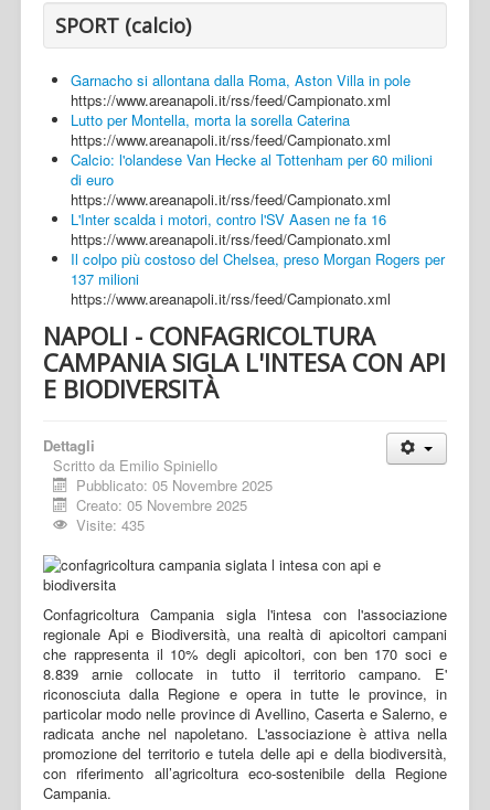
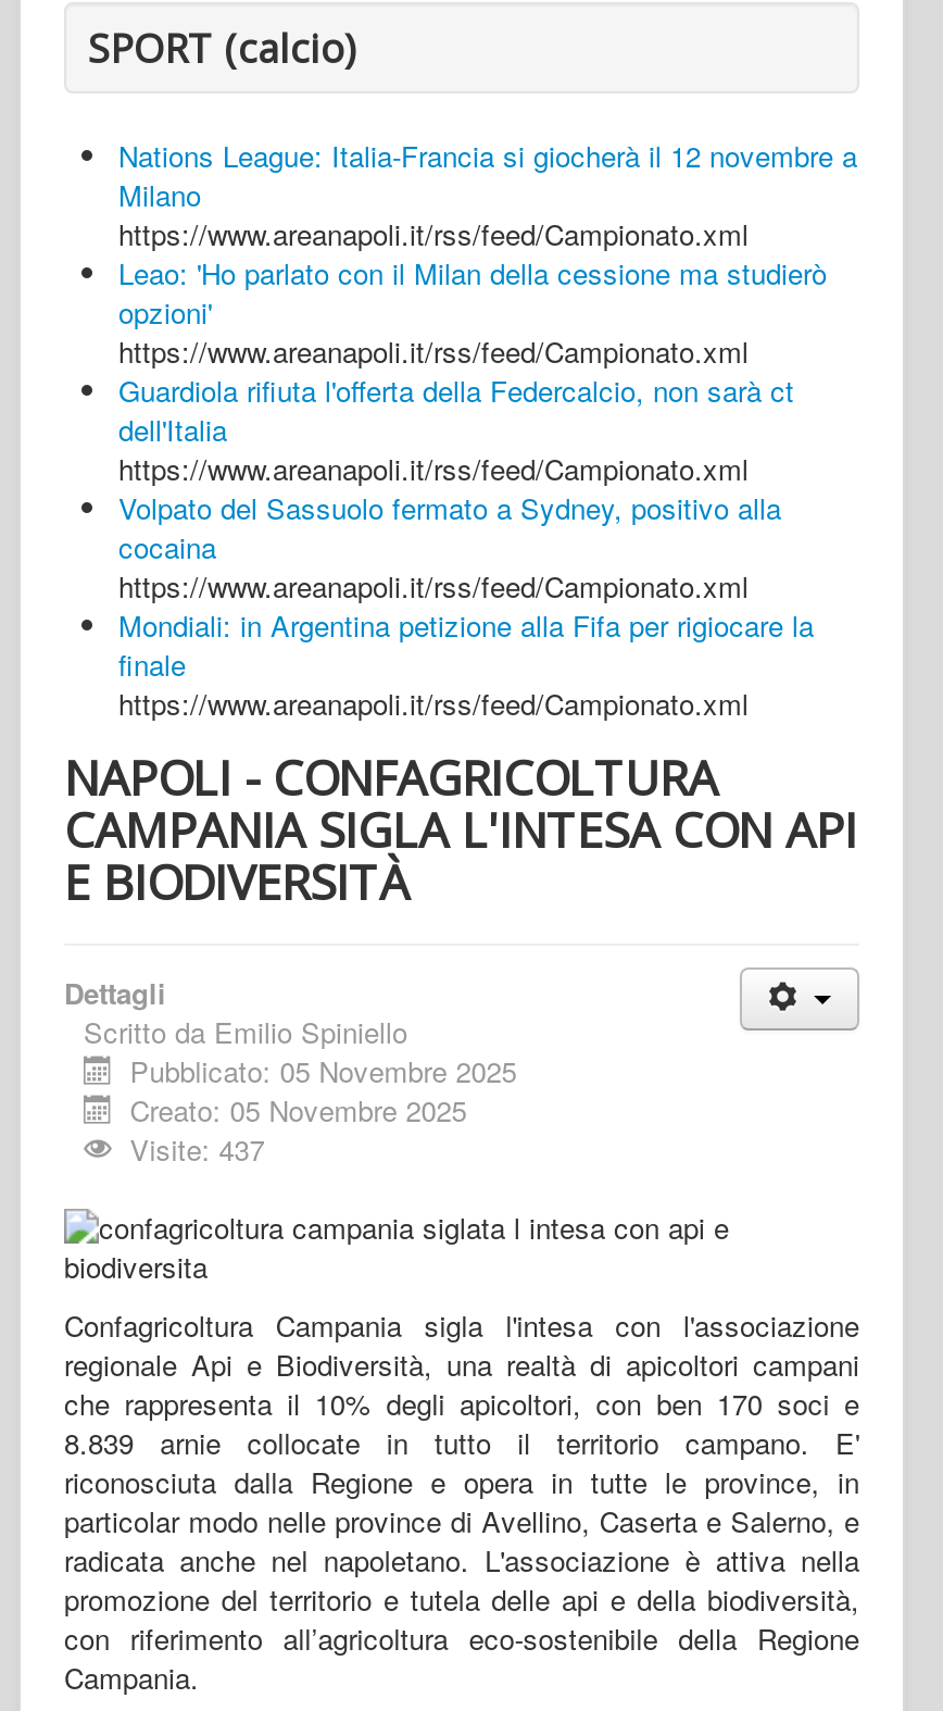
[71,69,411,90] Garnacho si allontana dalla Roma, Aston Villa in pole -> [118,135,857,215] Nations League: Italia-Francia si giocherà il 12 novembre a | Milano
[71,109,350,130] Lutto per Montella, morta la sorella Caterina -> [118,252,827,332] Leao: 'Ho parlato con il Milan della cessione ma studierò | opzioni'
[71,149,433,190] Calcio: l'olandese Van Hecke al Tottenham per 60 milioni | di euro -> [118,369,794,450] Guardiola rifiuta l'offerta della Federcalcio, non sarà ct | dell'Italia
[71,208,386,229] L'Inter scalda i motori, contro l'SV Aasen ne fa 16 -> [118,487,781,567] Volpato del Sassuolo fermato a Sydney, positivo alla | cocaina
[71,248,445,289] Il colpo più costoso del Chelsea, preso Morgan Rogers per | 137 milioni -> [118,604,814,685] Mondiali: in Argentina petizione alla Fifa per rigiocare la | finale
[76,514,145,535] Visite: 435 -> [130,1128,264,1169] Visite: 437

